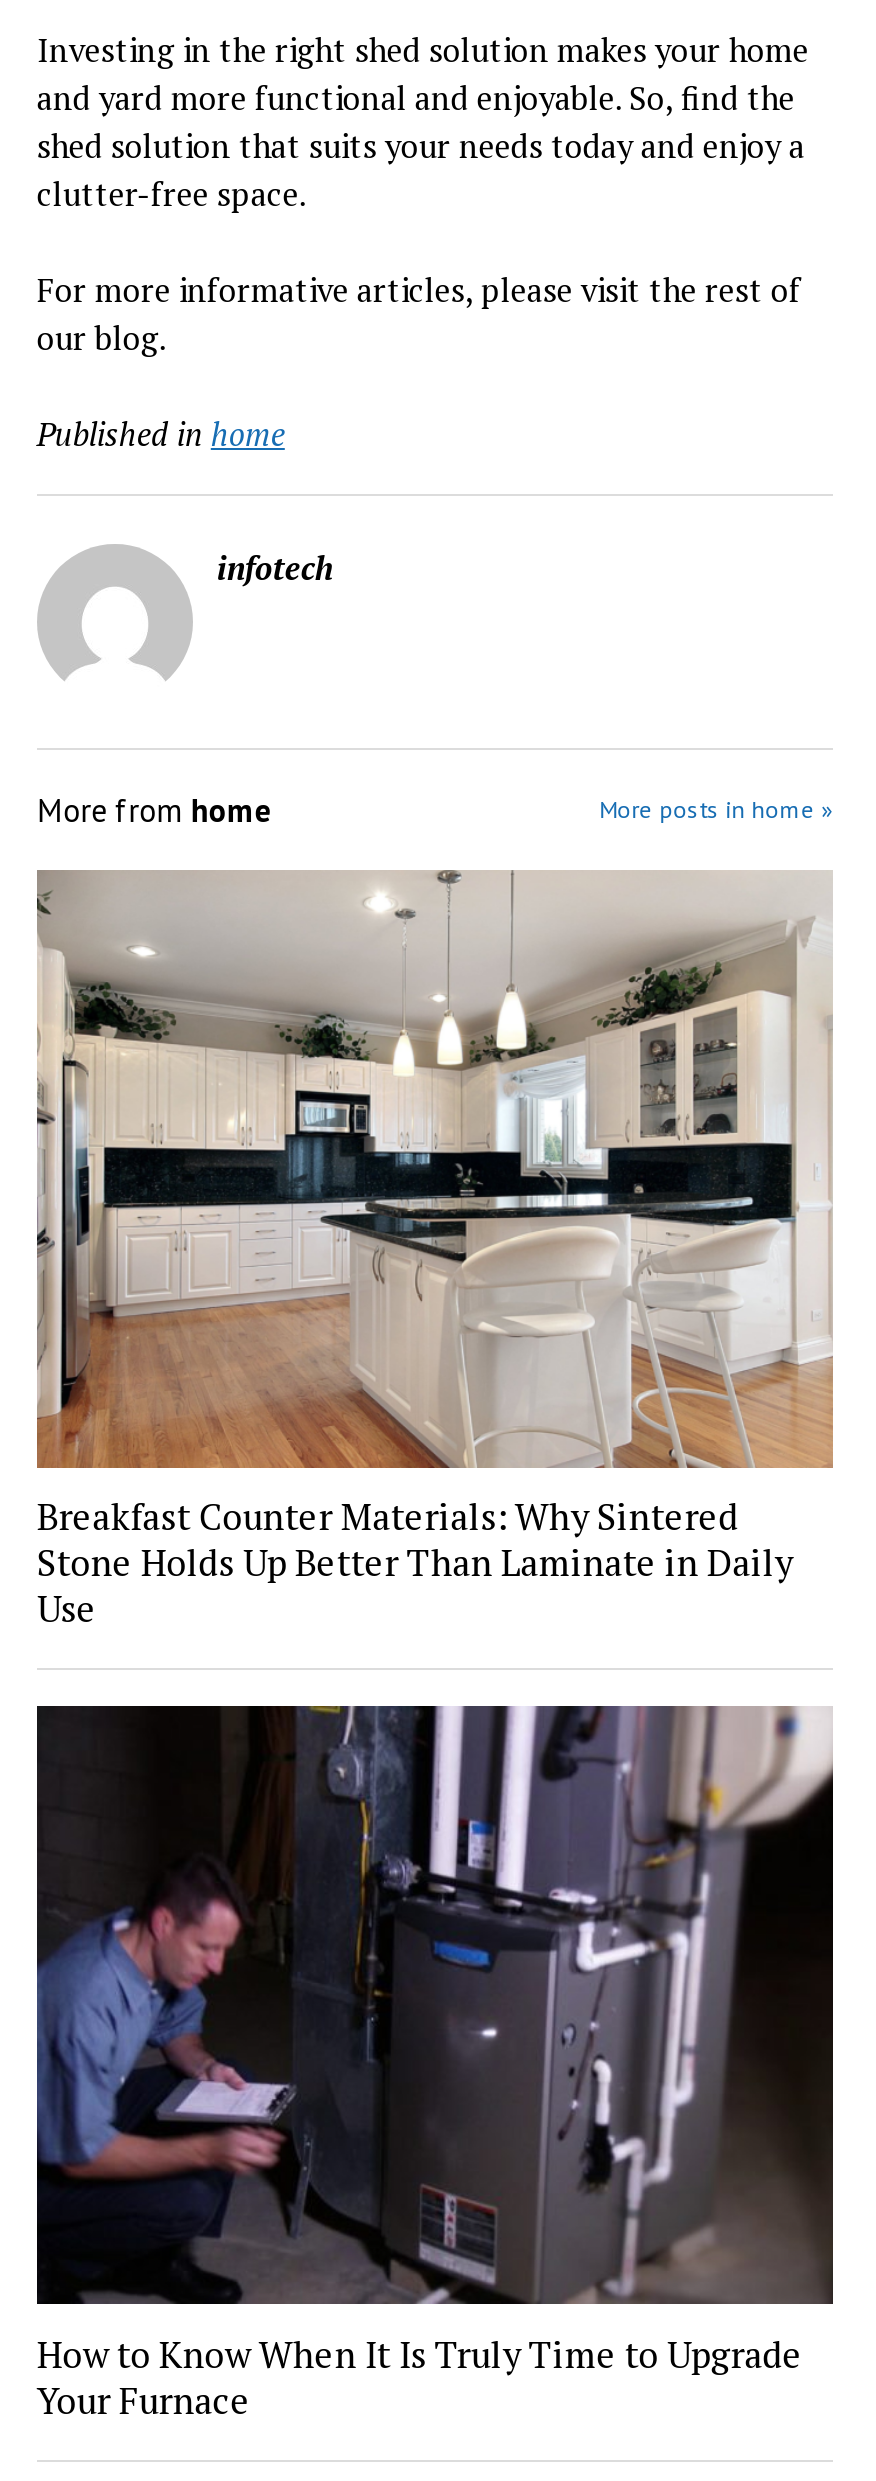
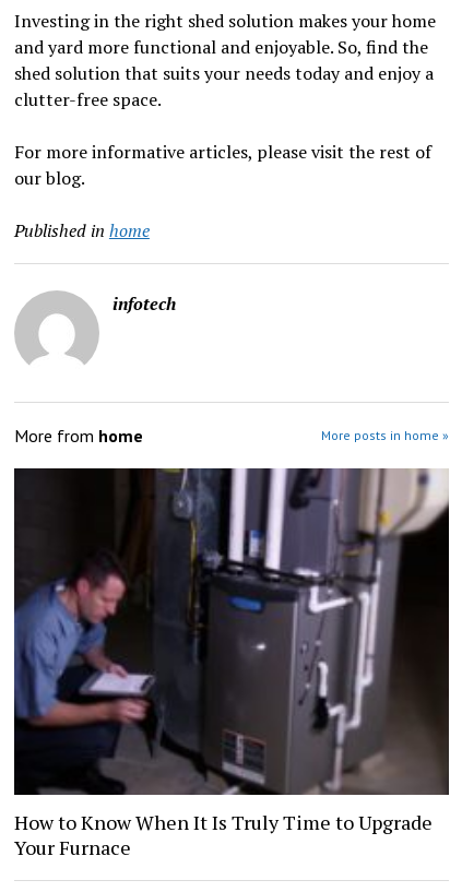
[35,869,835,1632] [image] | Breakfast Counter Materials: Why Sintered | Stone Holds Up Better Than Laminate in Daily | Use -> none

